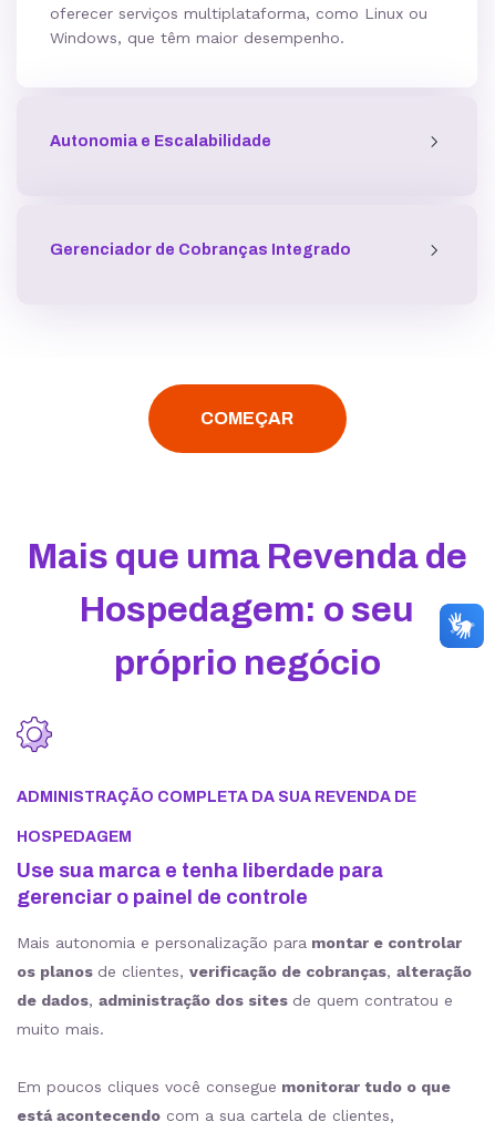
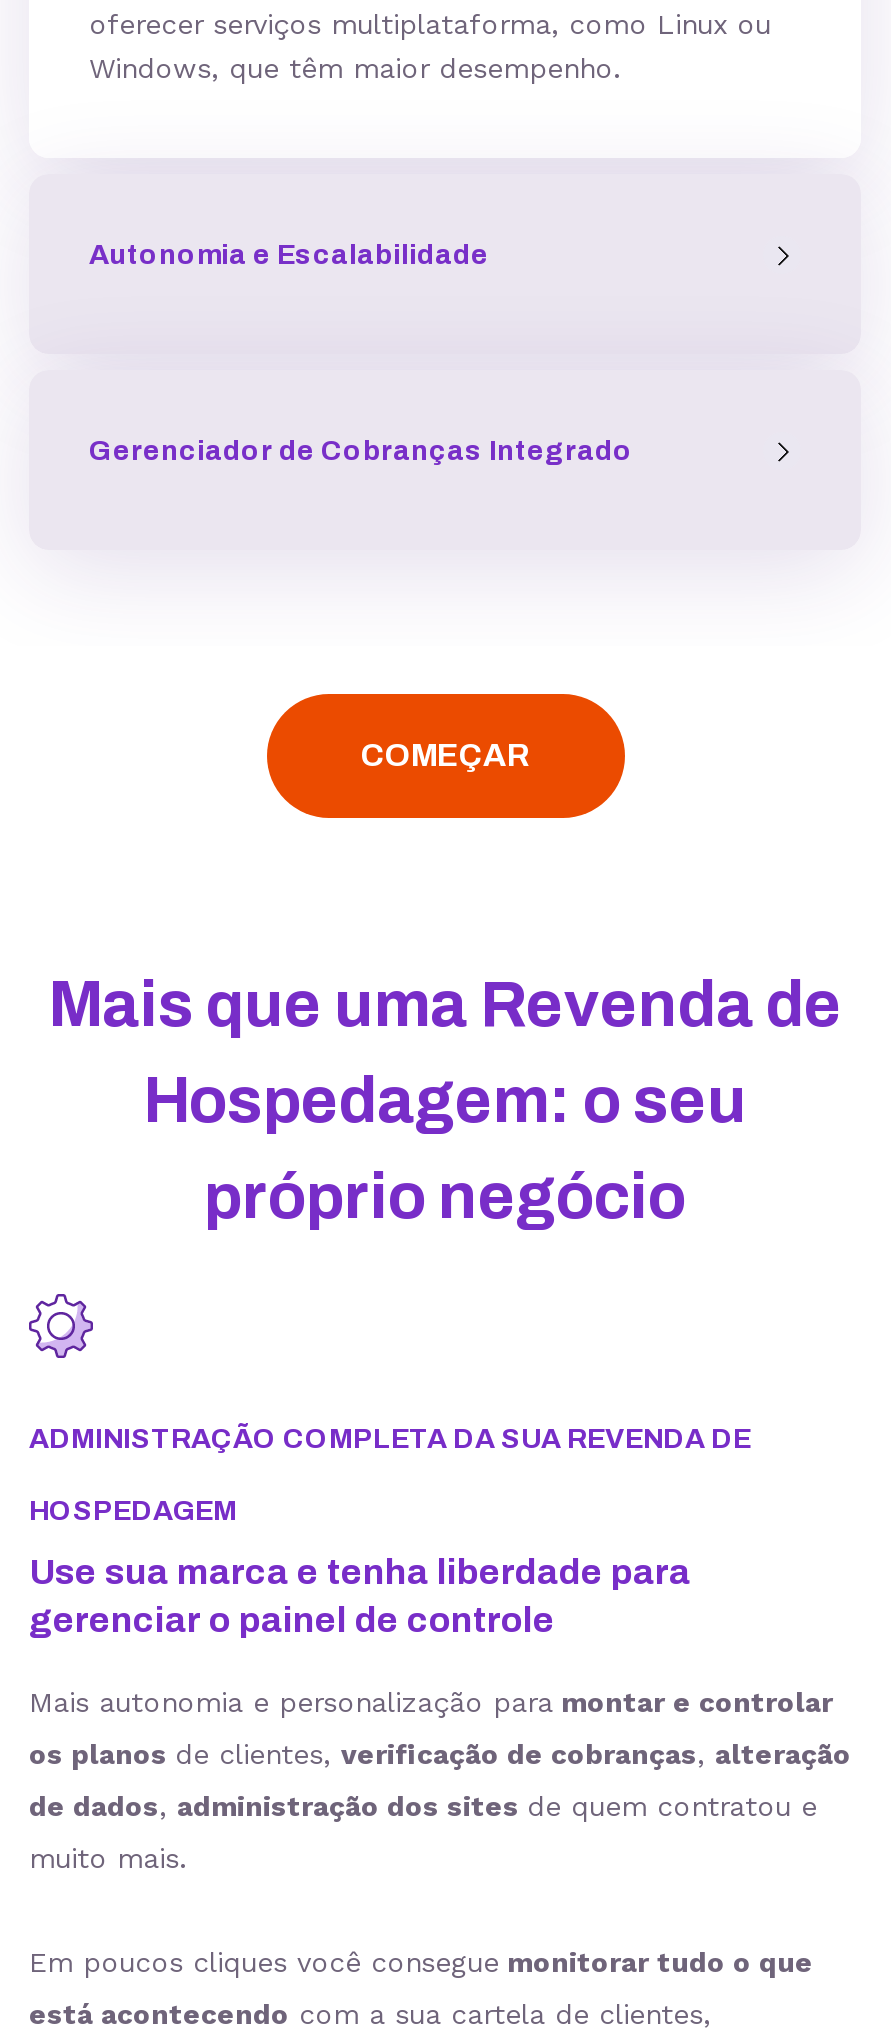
[439,603,485,649] [image] -> none

